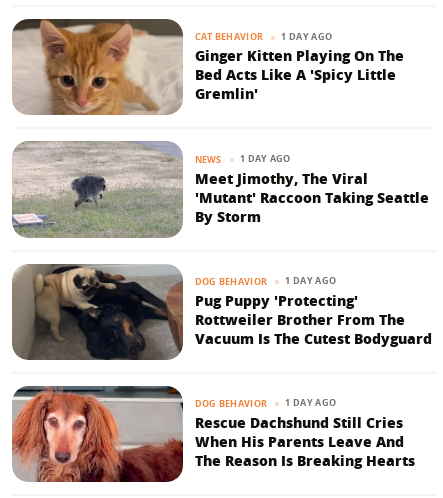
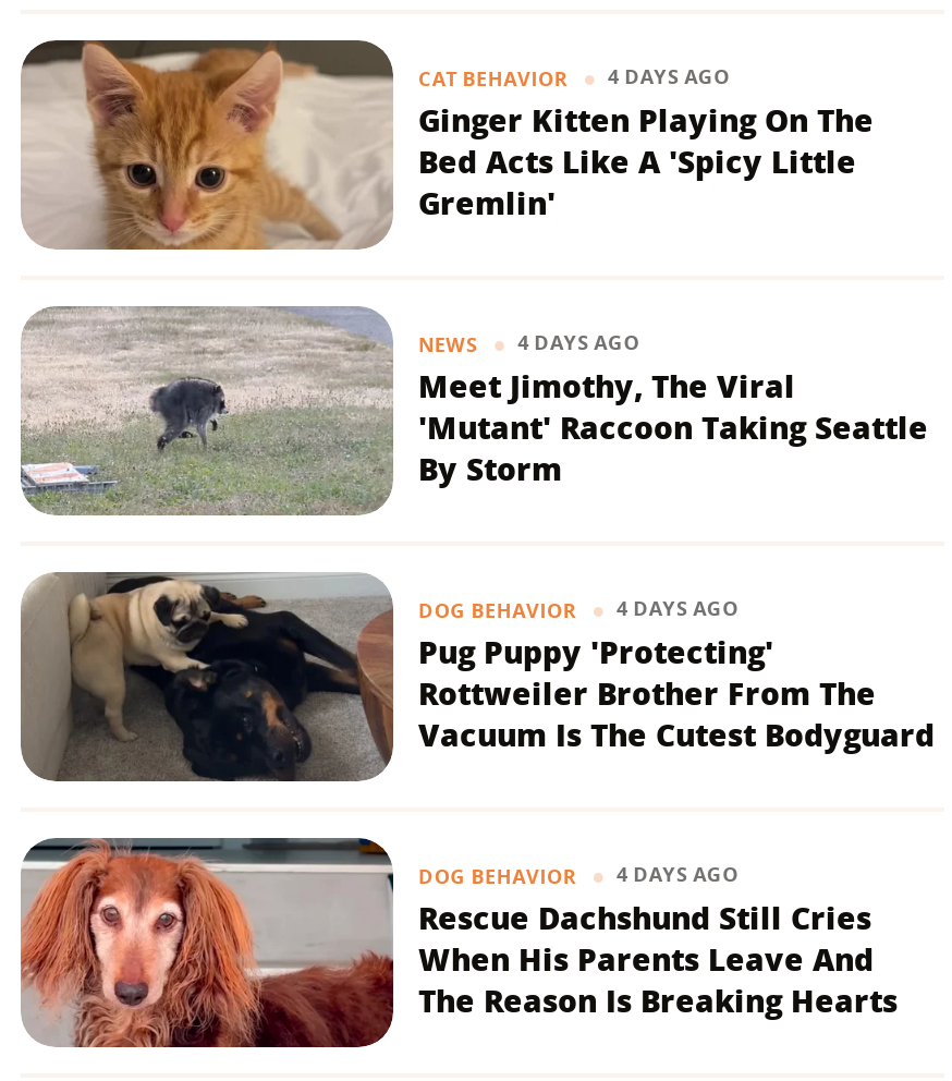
[194,30,332,43] CAT BEHAVIOR 1 DAY AGO -> [418,62,730,92] CAT BEHAVIOR 4 DAYS AGO
[194,152,291,165] NEWS 1 DAY AGO -> [418,328,640,357] NEWS 4 DAYS AGO
[194,274,336,287] DOG BEHAVIOR 1 DAY AGO -> [418,594,739,623] DOG BEHAVIOR 4 DAYS AGO
[194,396,336,410] DOG BEHAVIOR 1 DAY AGO -> [418,860,739,889] DOG BEHAVIOR 4 DAYS AGO

